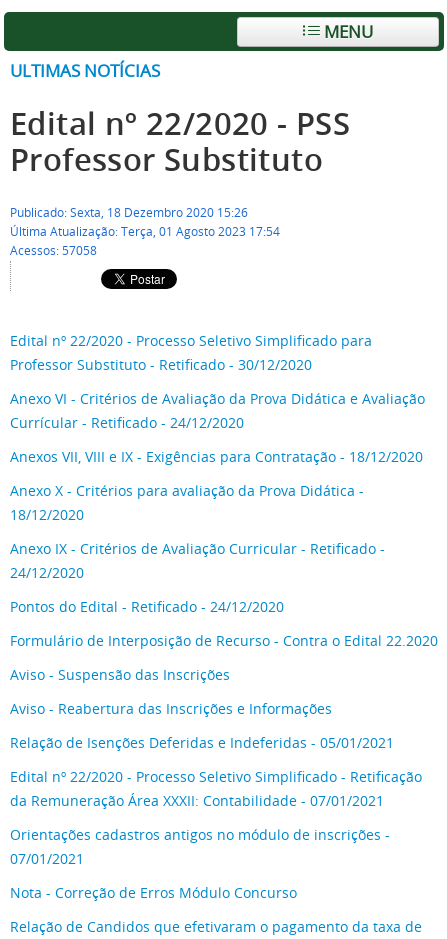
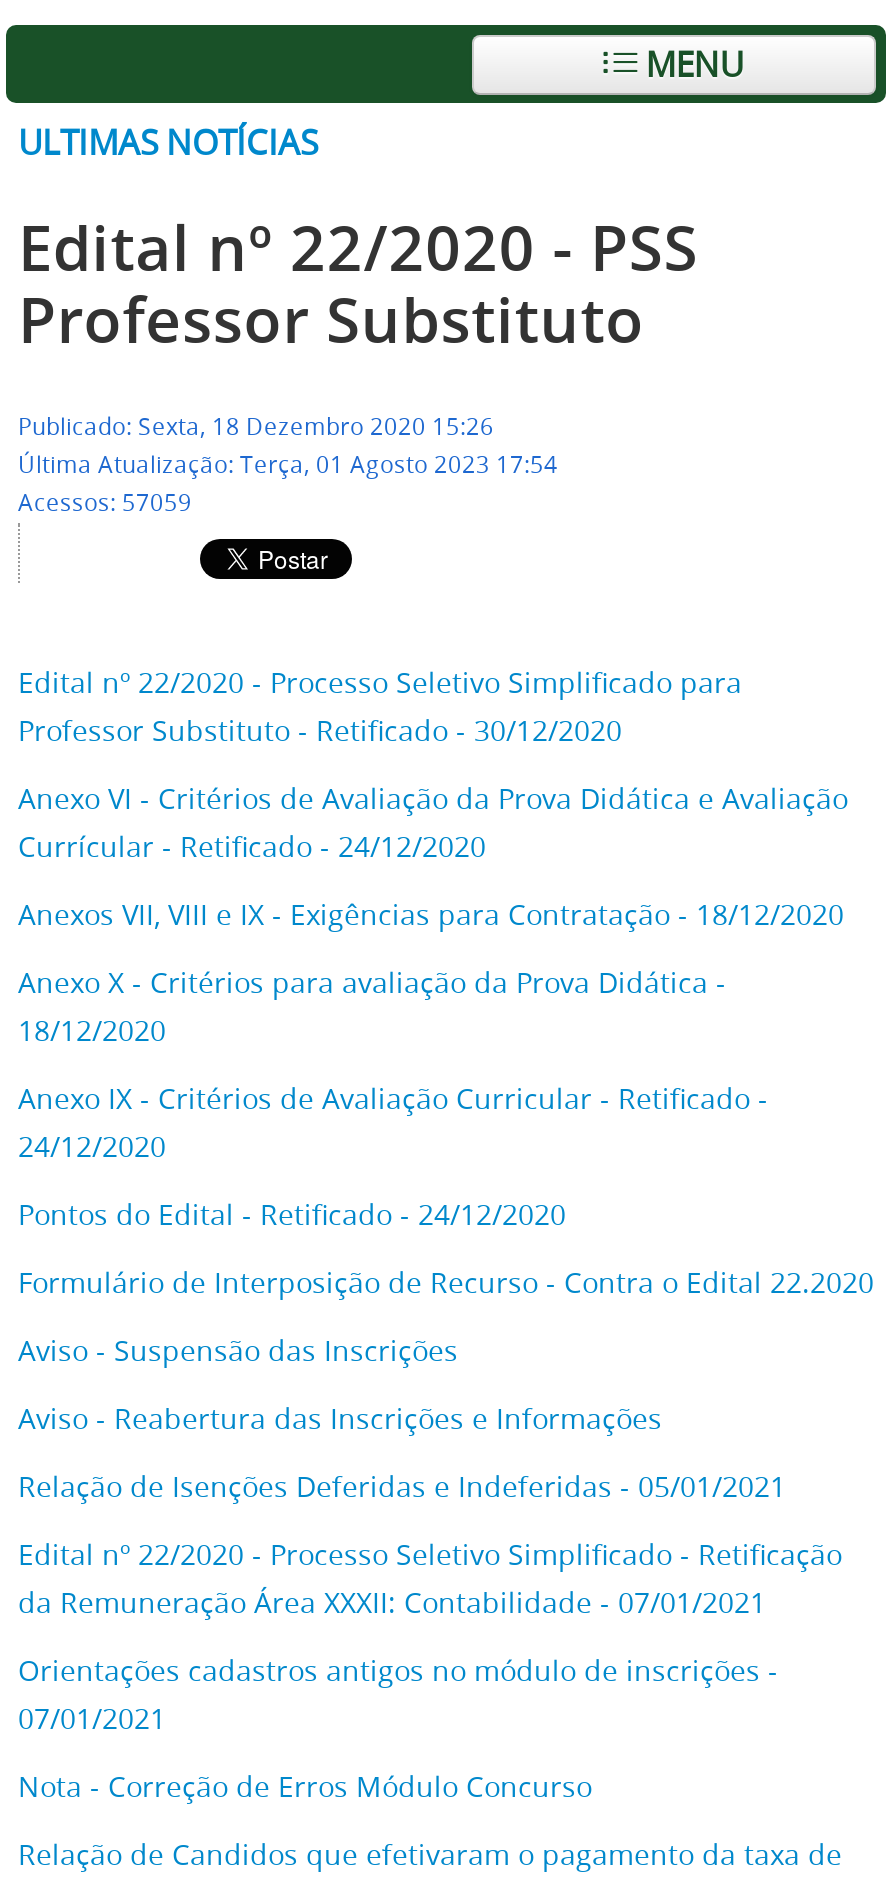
[10,243,97,258] Acessos: 57058 -> [18,487,192,517] Acessos: 57059

